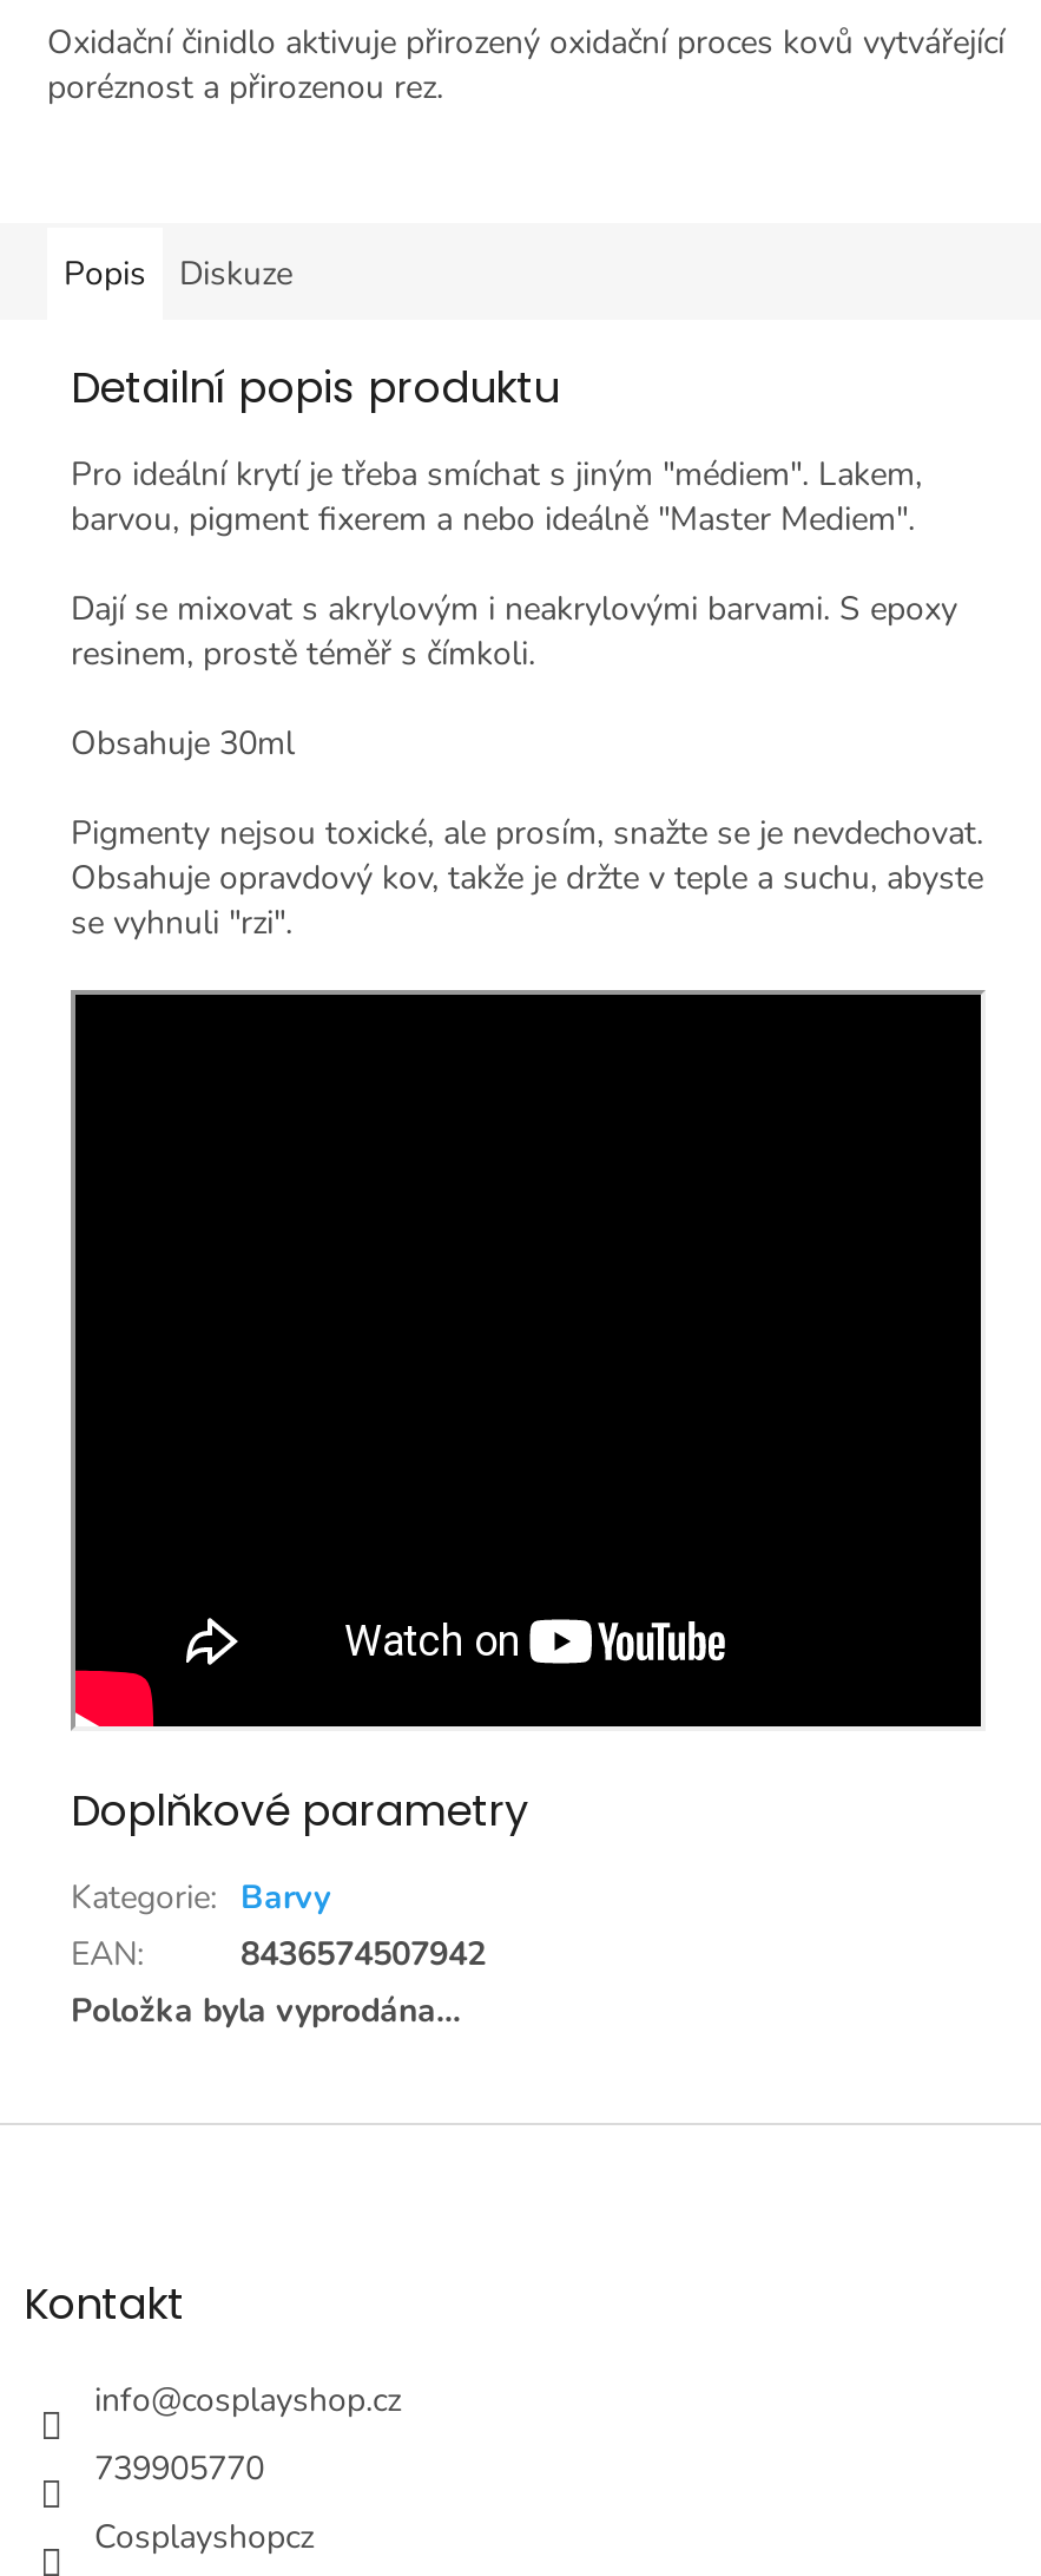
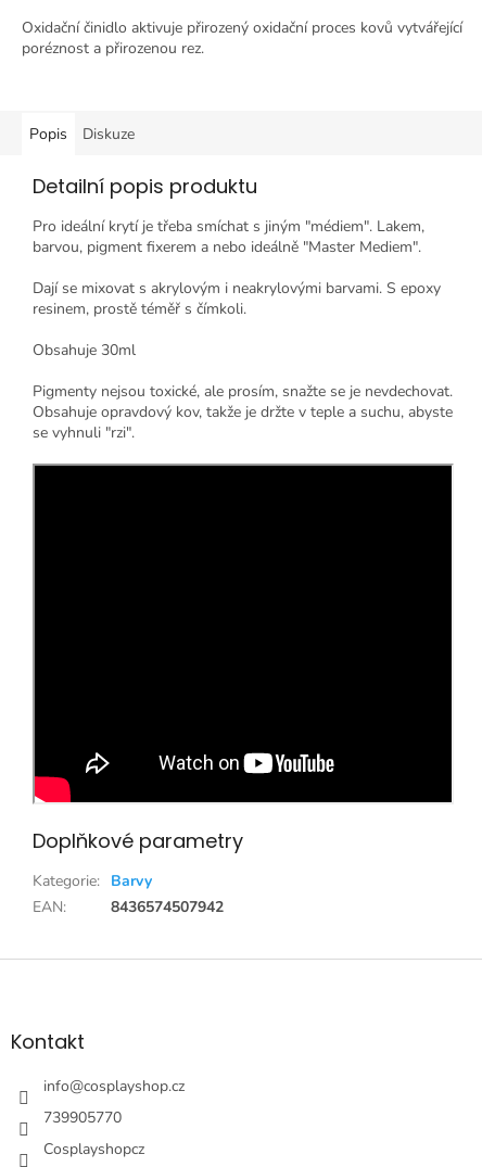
[71,1989,460,2033] Položka byla vyprodána… -> none

